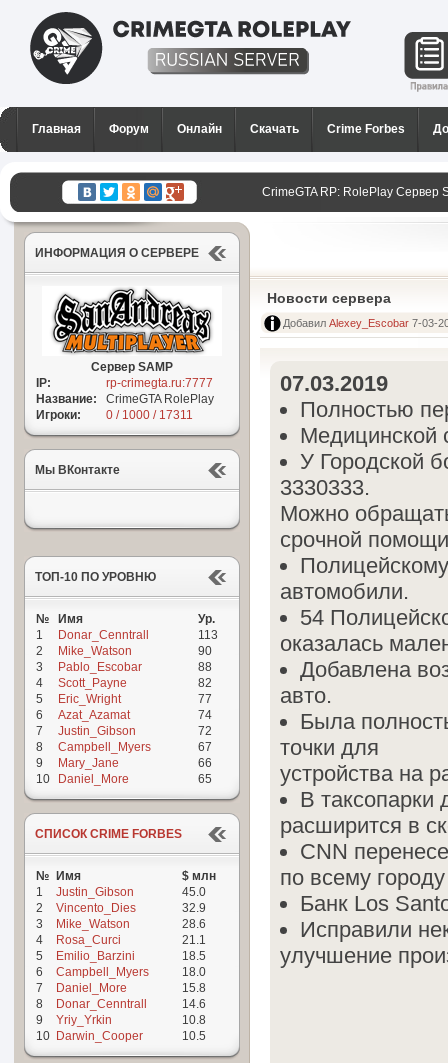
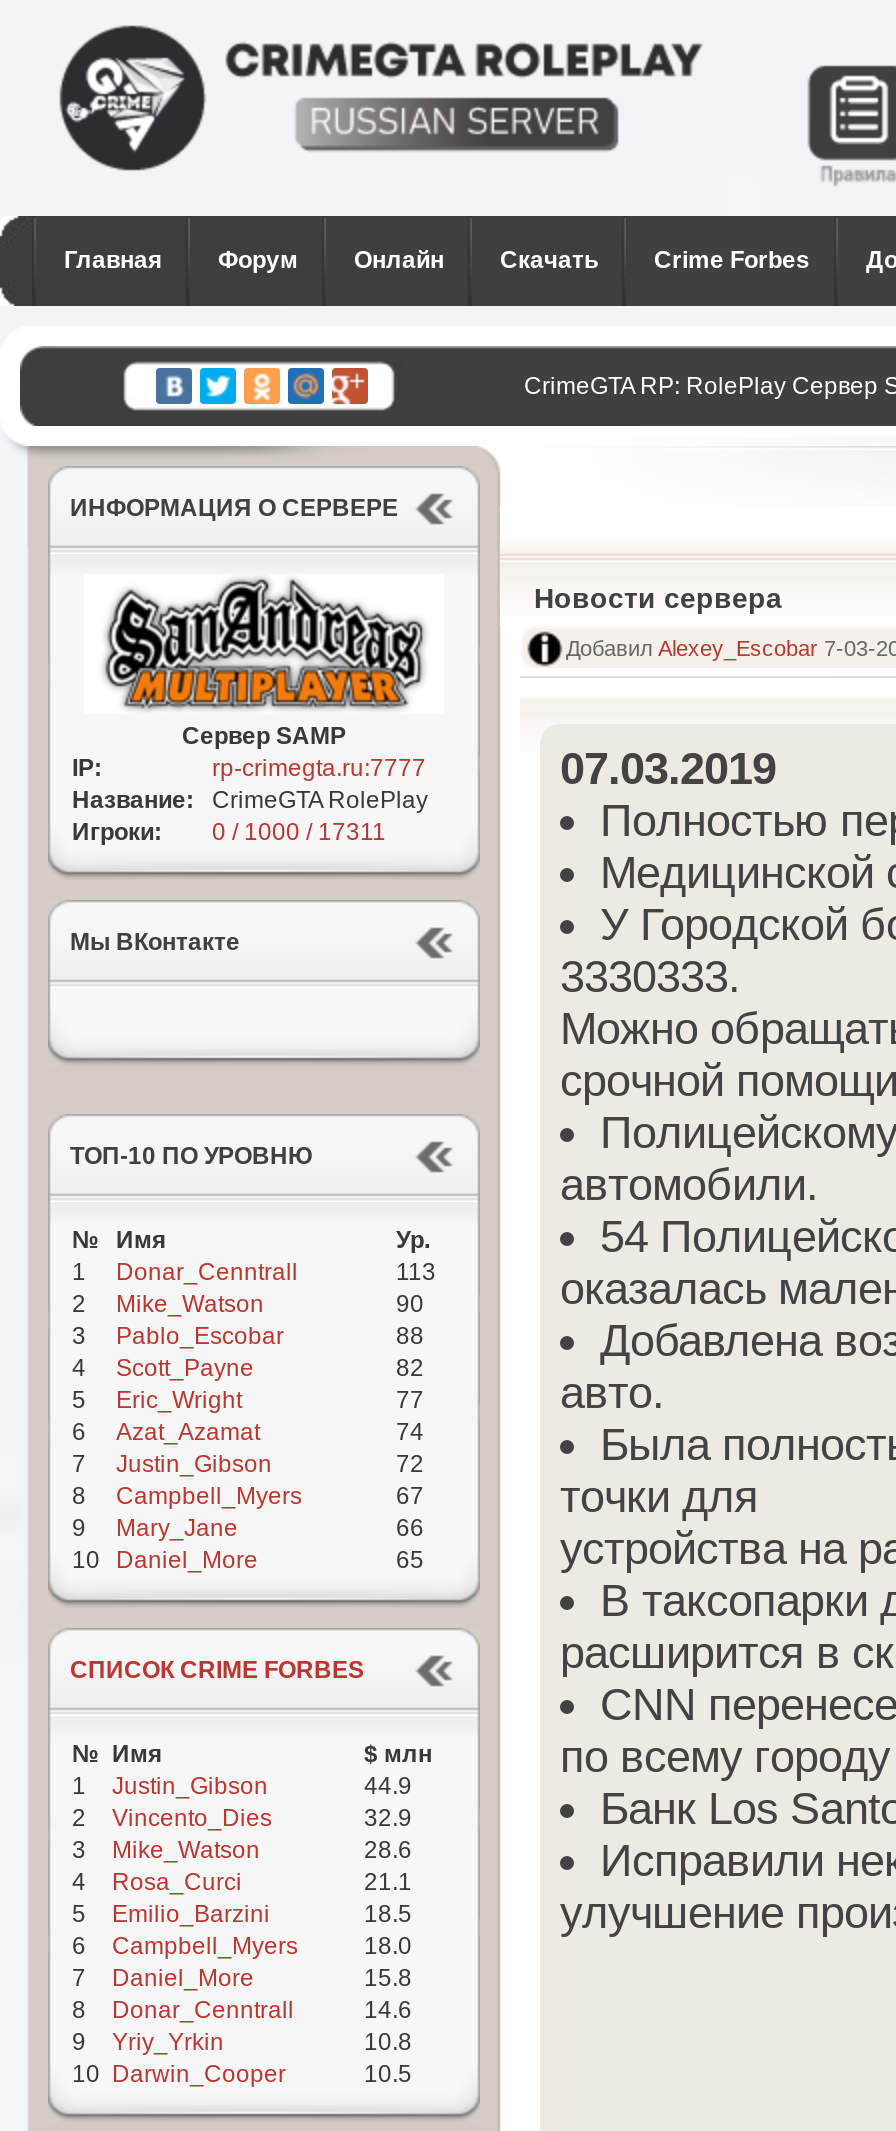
[182,885,206,899] 45.0 -> [364,1772,412,1800] 44.9

